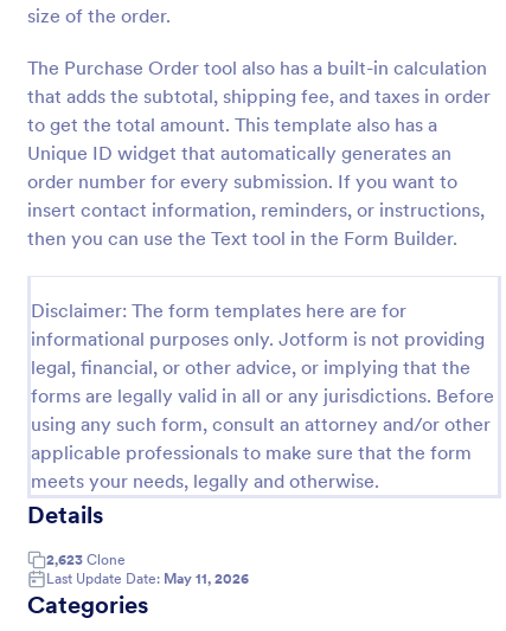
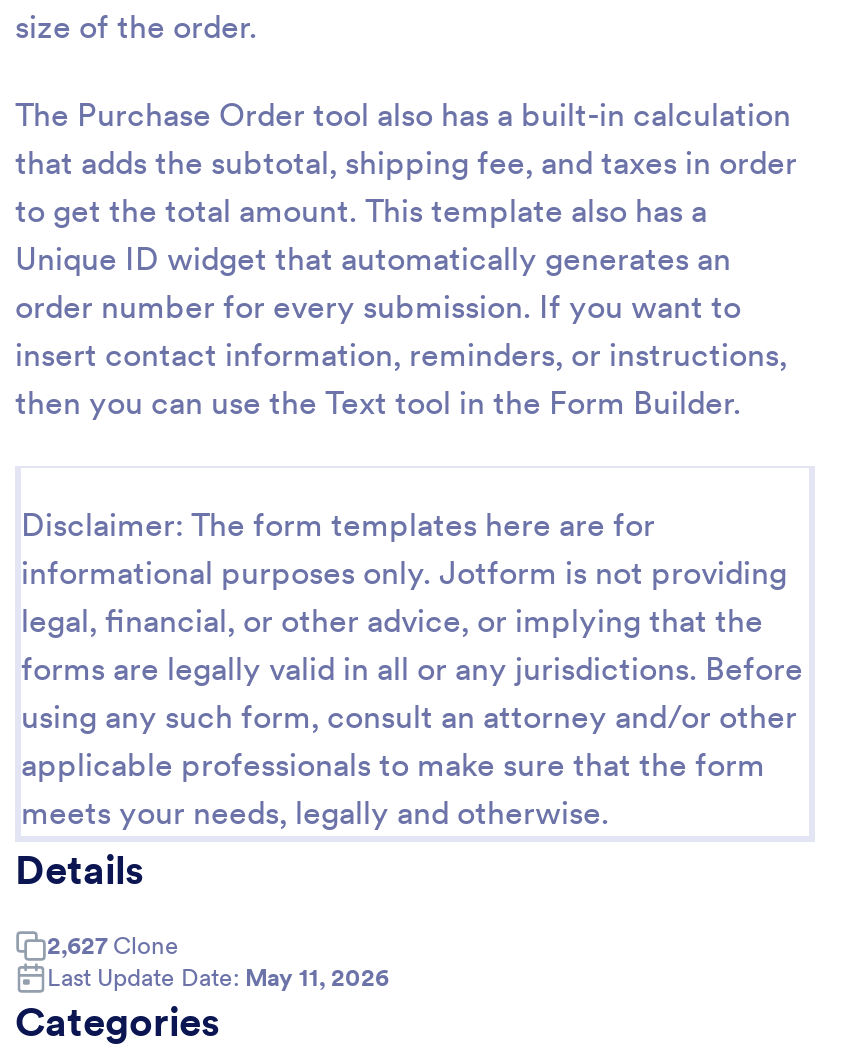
[46,550,126,568] 2,623 Clone -> [47,930,179,960] 2,627 Clone

